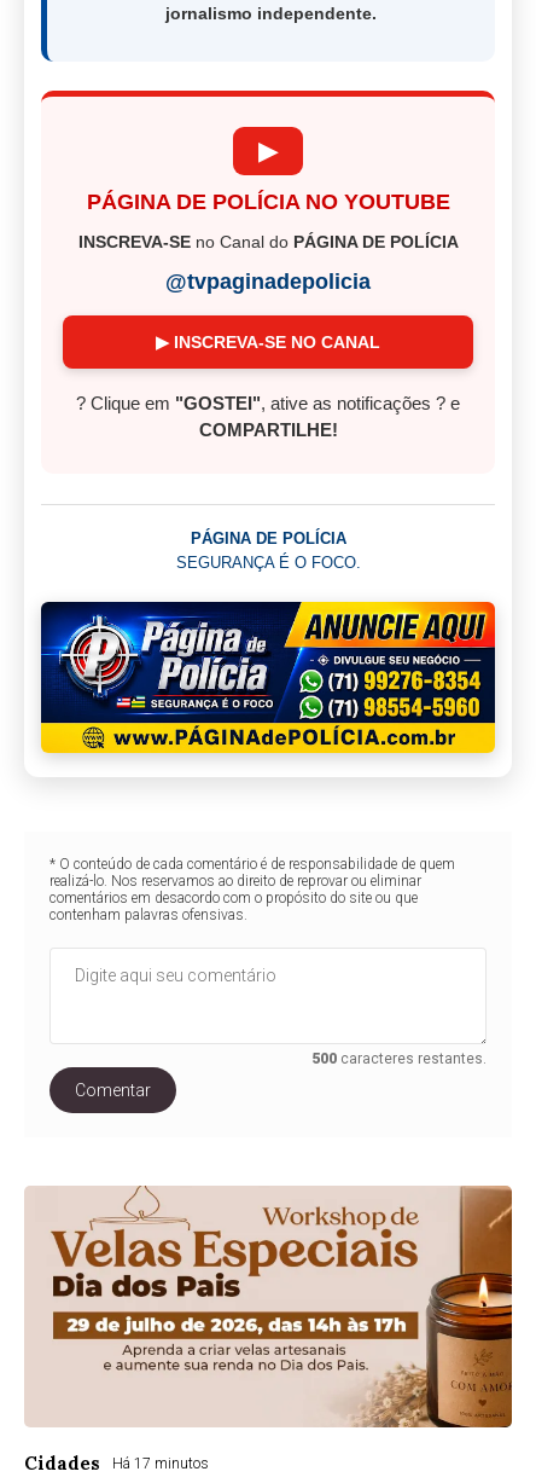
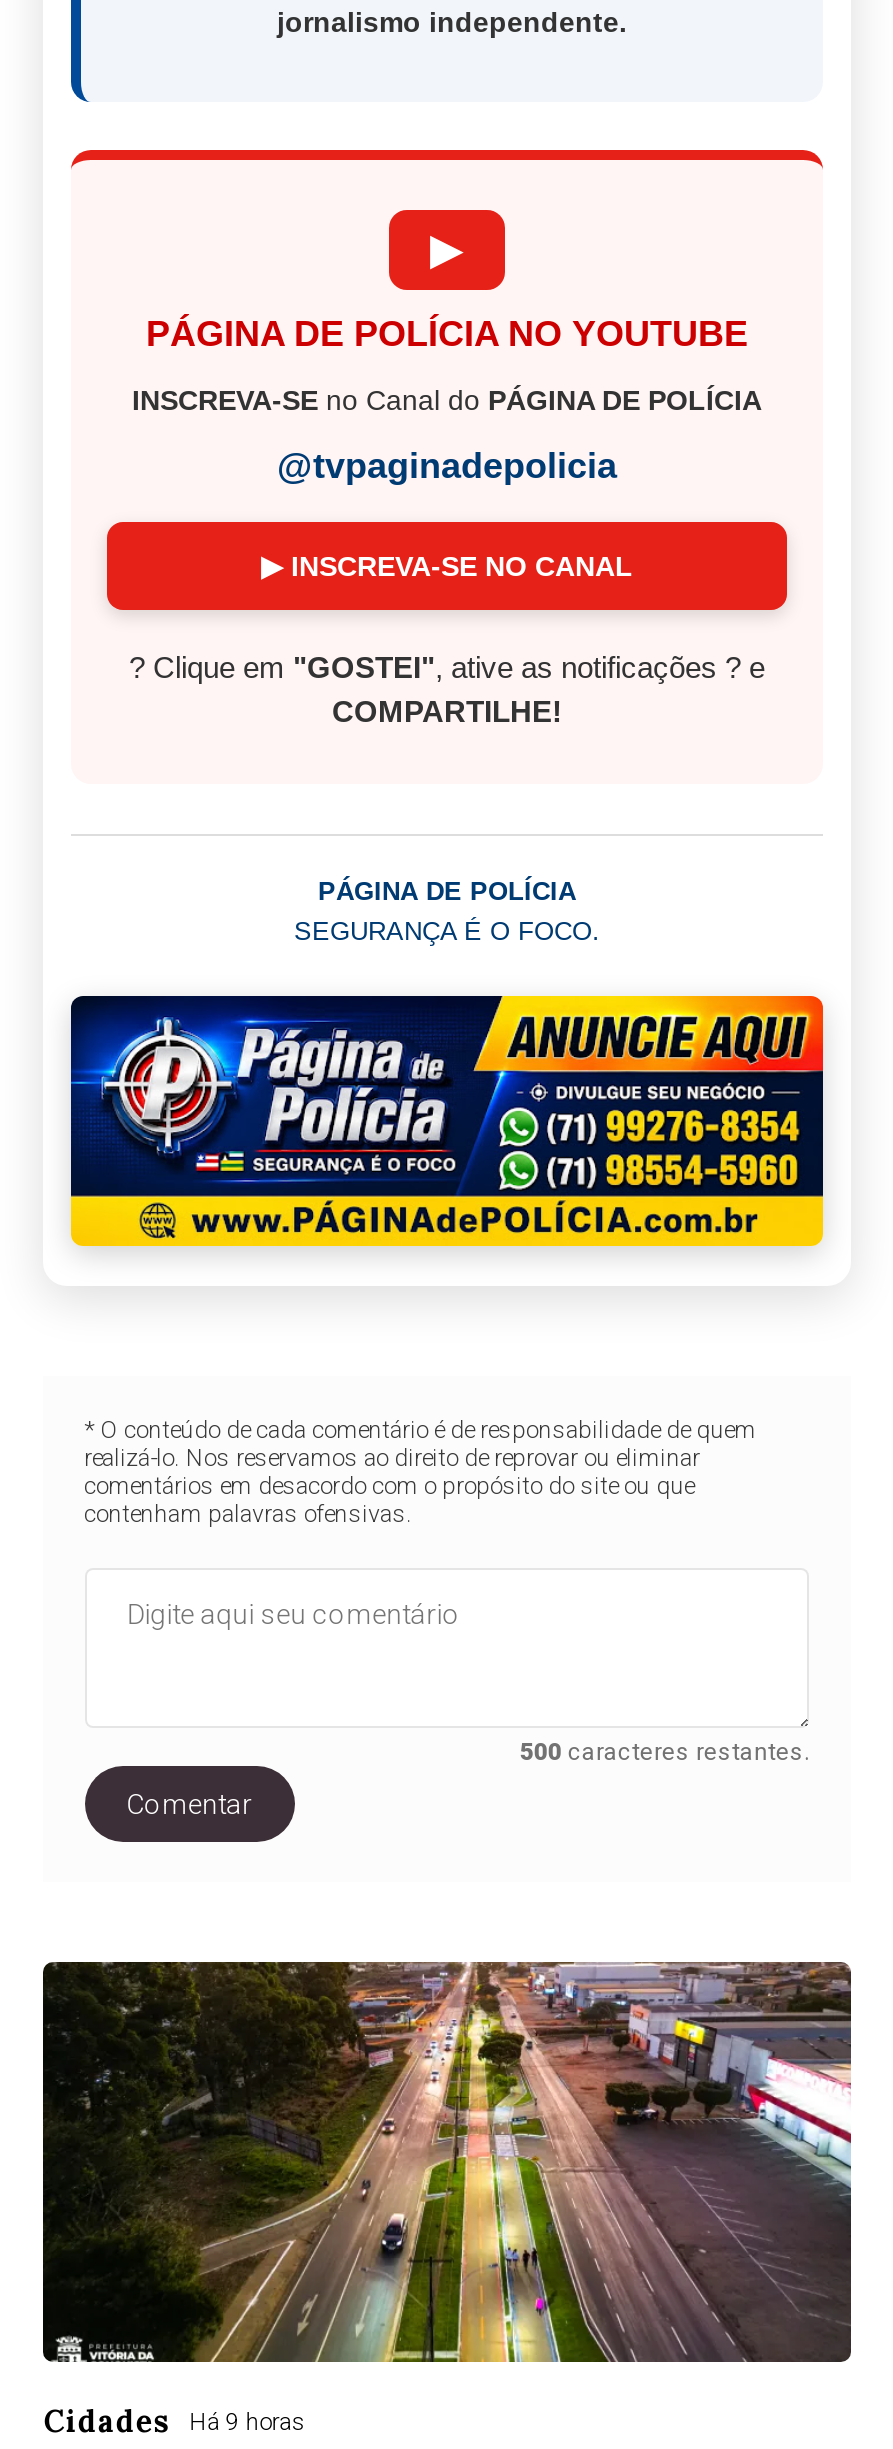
[24,1186,513,1474] [image] | Cidades Há 17 minutos -> [41,1960,853,2439] [image] | Cidades Há 9 horas

